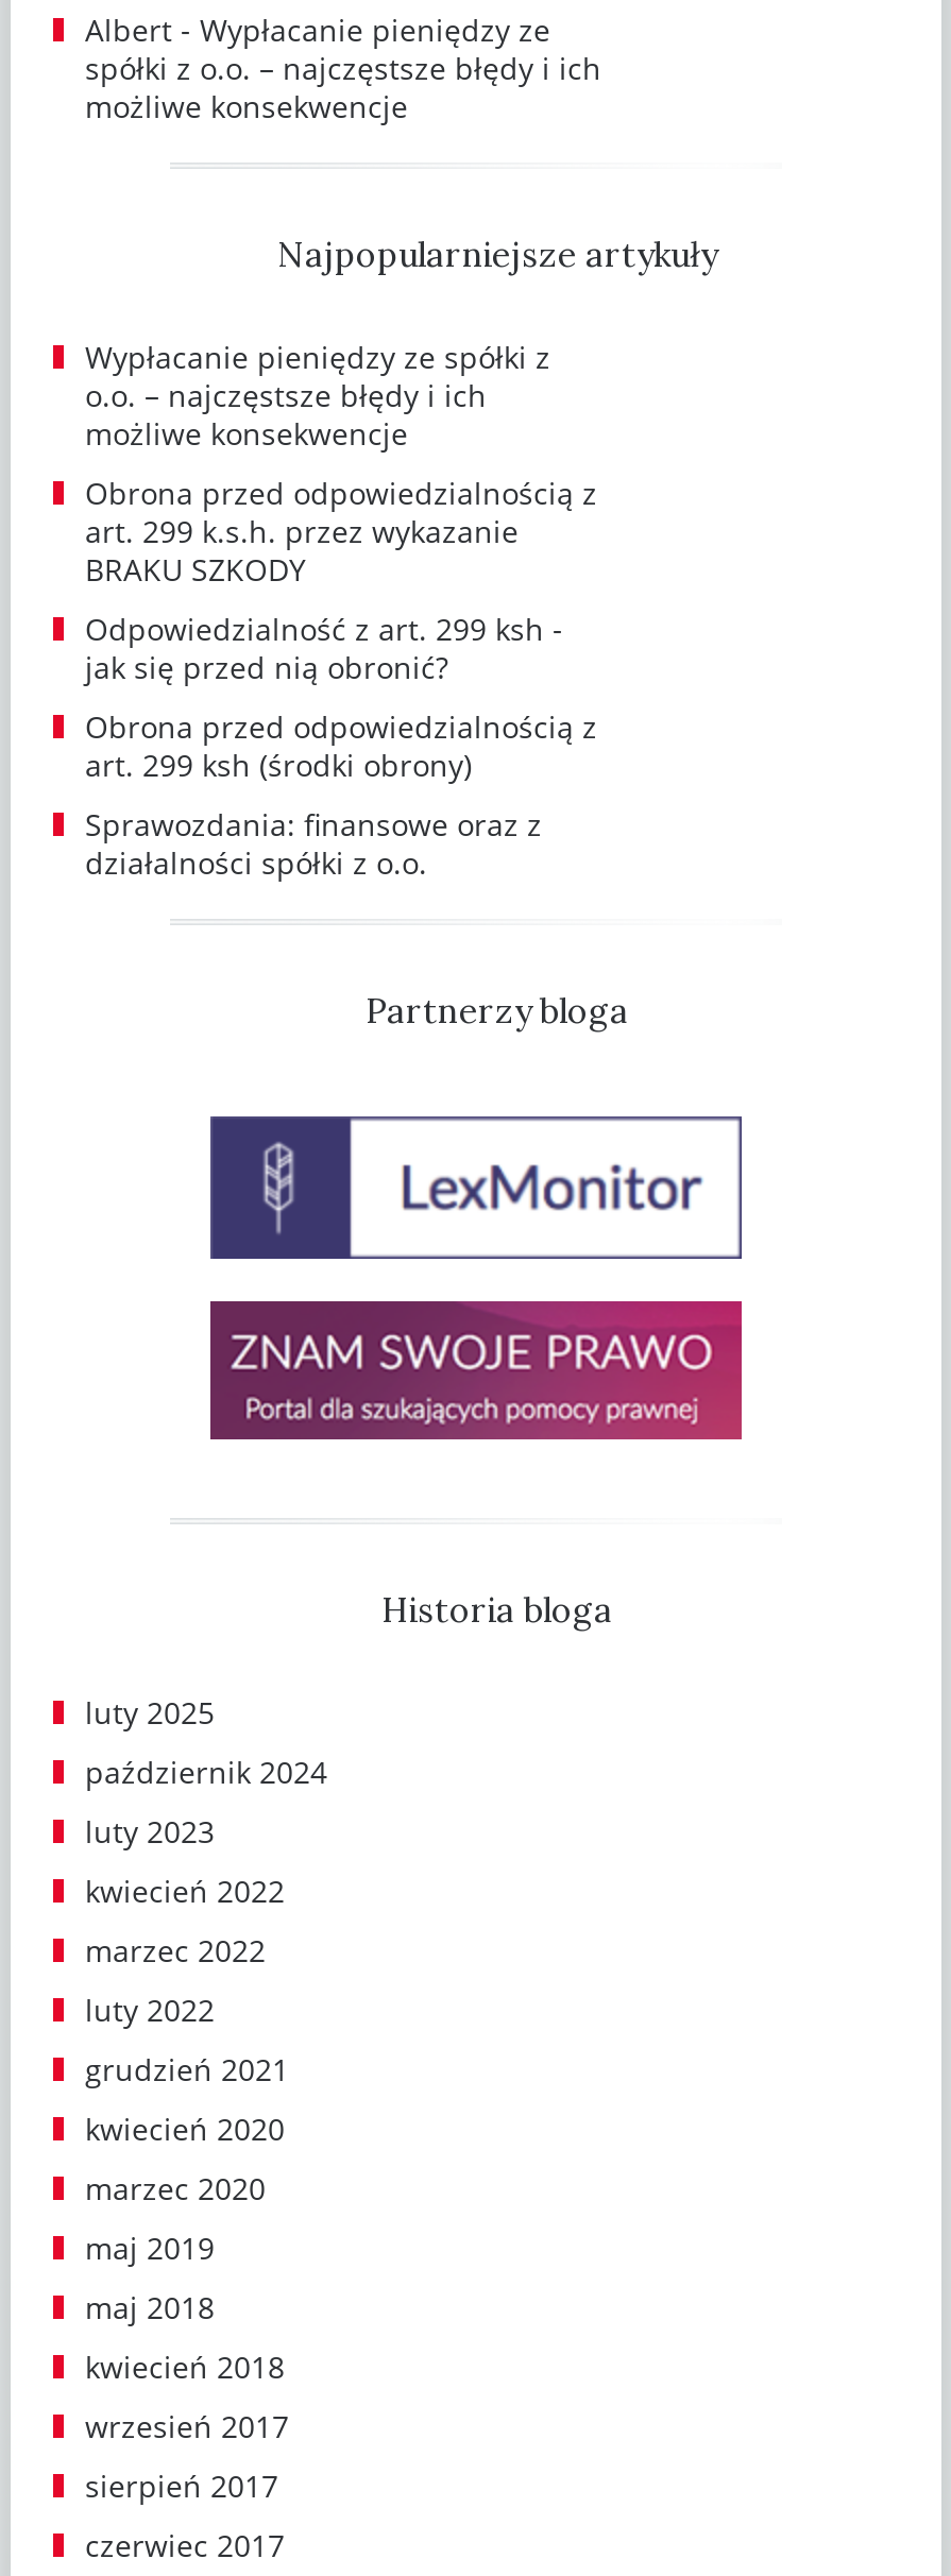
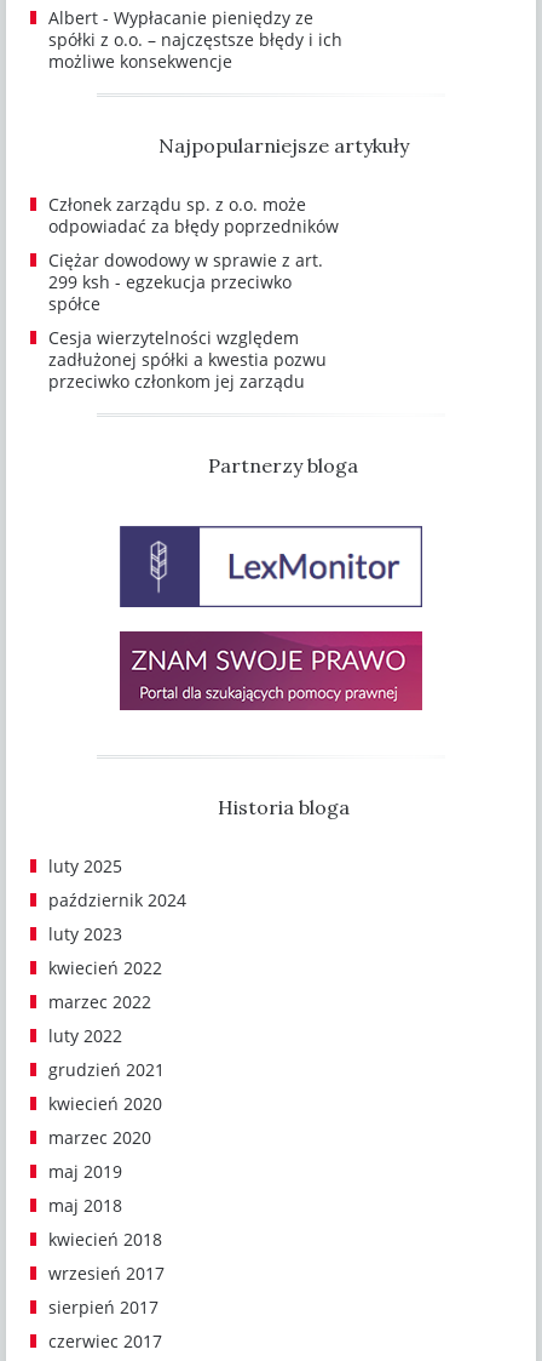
[85,338,597,884] Wypłacanie pieniędzy ze spółki z | o.o. – najczęstsze błędy i ich | możliwe konsekwencje | Obrona przed odpowiedzialnością z | art. 299 k.s.h. przez wykazanie | BRAKU SZKODY | Odpowiedzialność z art. 299 ksh - | jak się przed nią obronić? | Obrona przed odpowiedzialnością z | art. 299 ksh (środki obrony) | Sprawozdania: finansowe oraz z | działalności spółki z o.o. -> [48,193,339,393] Członek zarządu sp. z o.o. może | odpowiadać za błędy poprzedników | Ciężar dowodowy w sprawie z art. | 299 ksh - egzekucja przeciwko | spółce | Cesja wierzytelności względem | zadłużonej spółki a kwestia pozwu | przeciwko członkom jej zarządu

